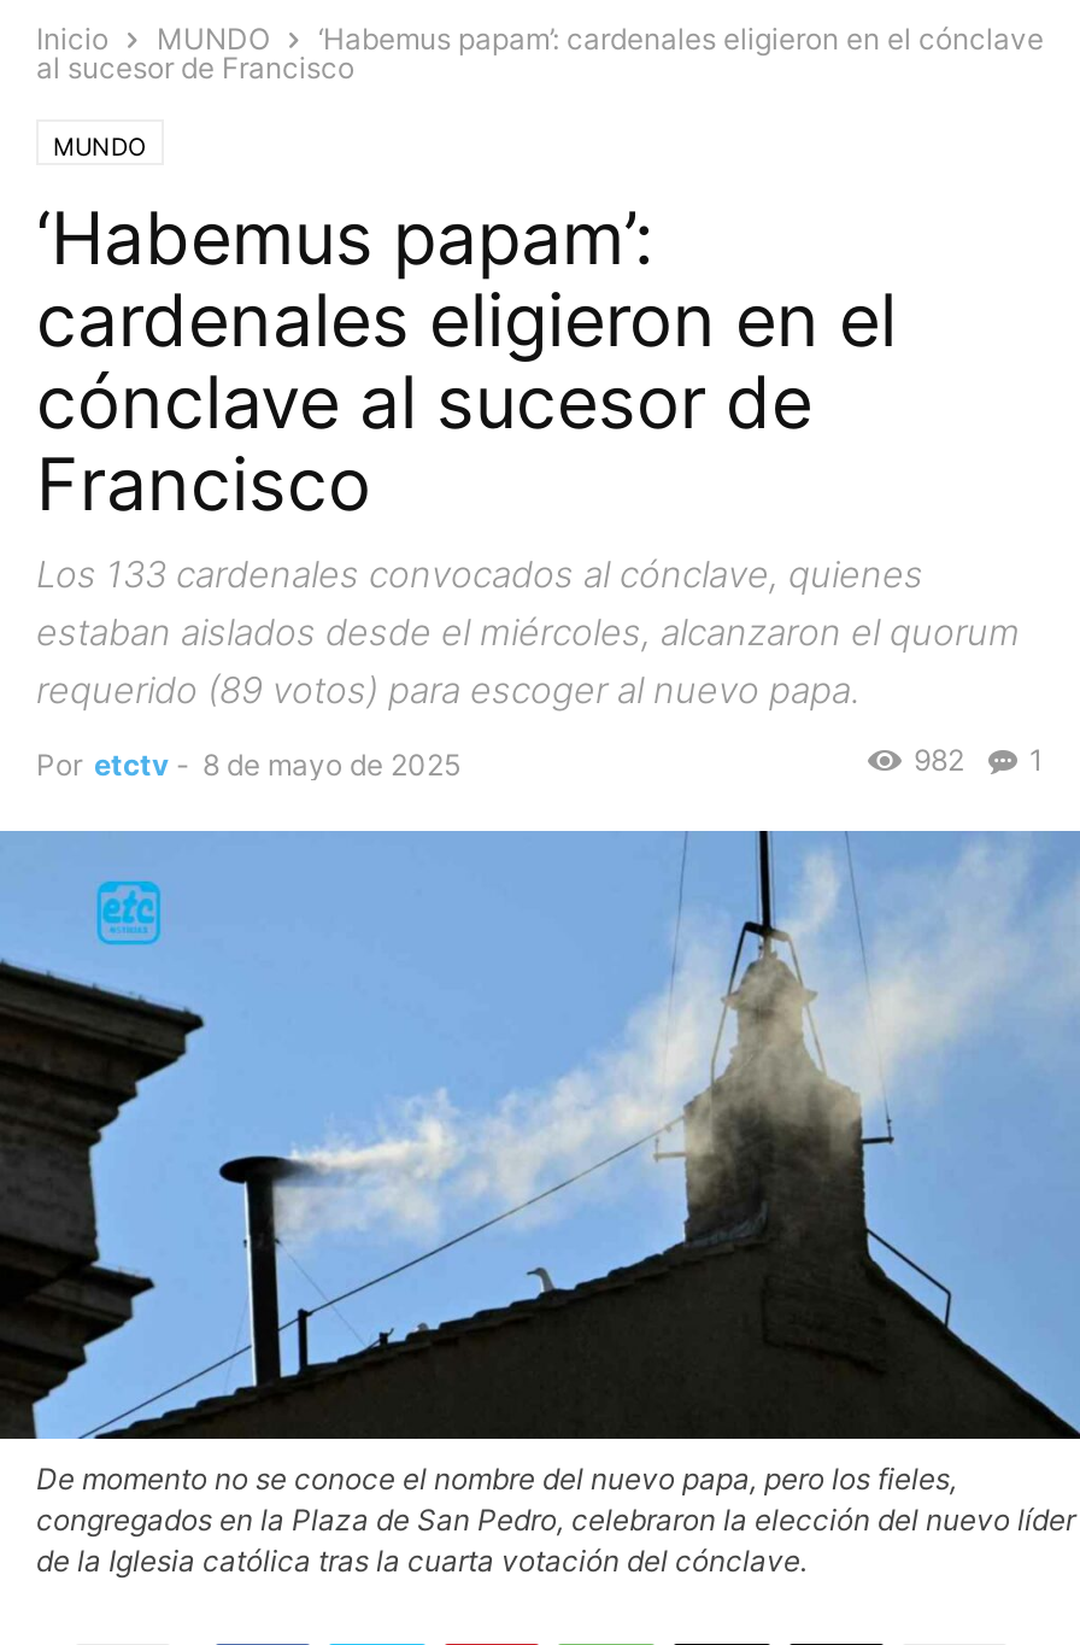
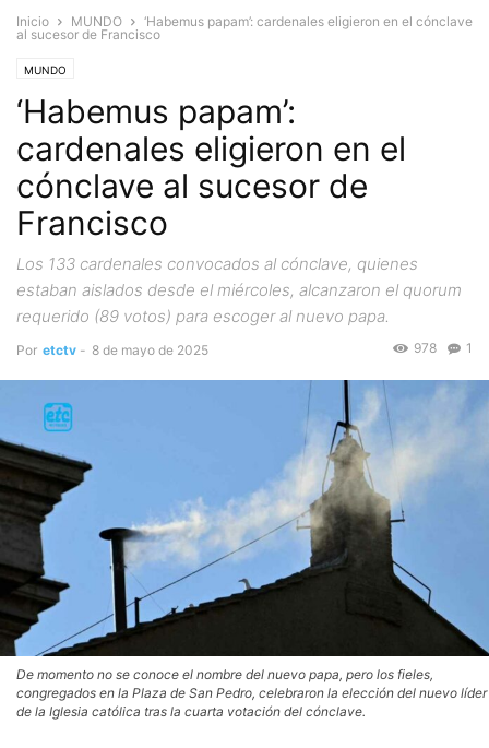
[914,742,1044,778] 982 1 -> [414,340,473,356] 978 1

